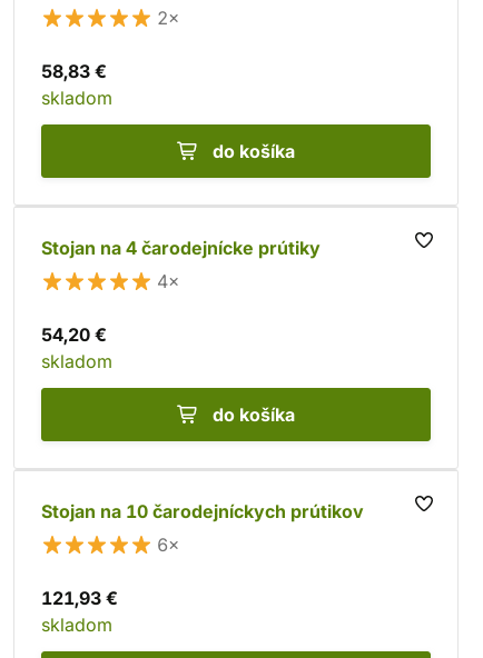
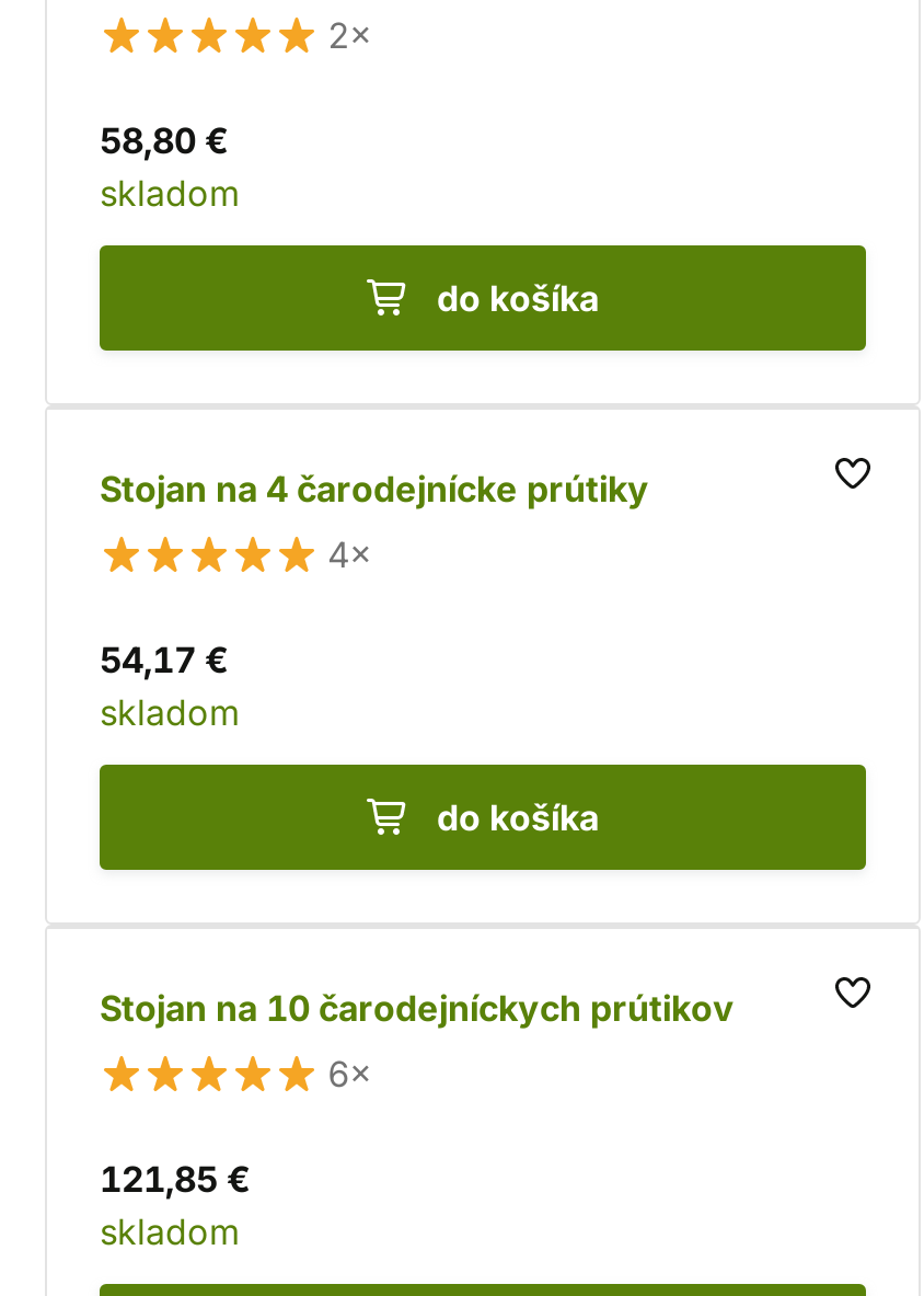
[41,60,107,82] 58,83 € -> [100,118,229,162] 58,80 €
[41,323,107,346] 54,20 € -> [100,638,229,681] 54,17 €
[41,587,118,609] 121,93 € -> [100,1157,251,1201] 121,85 €

